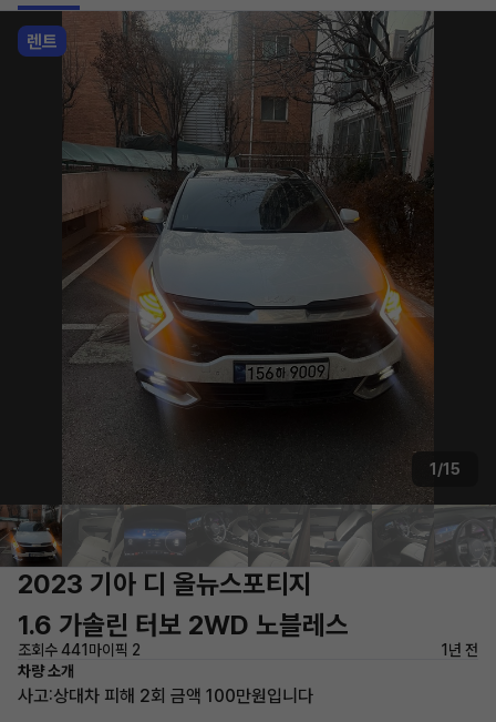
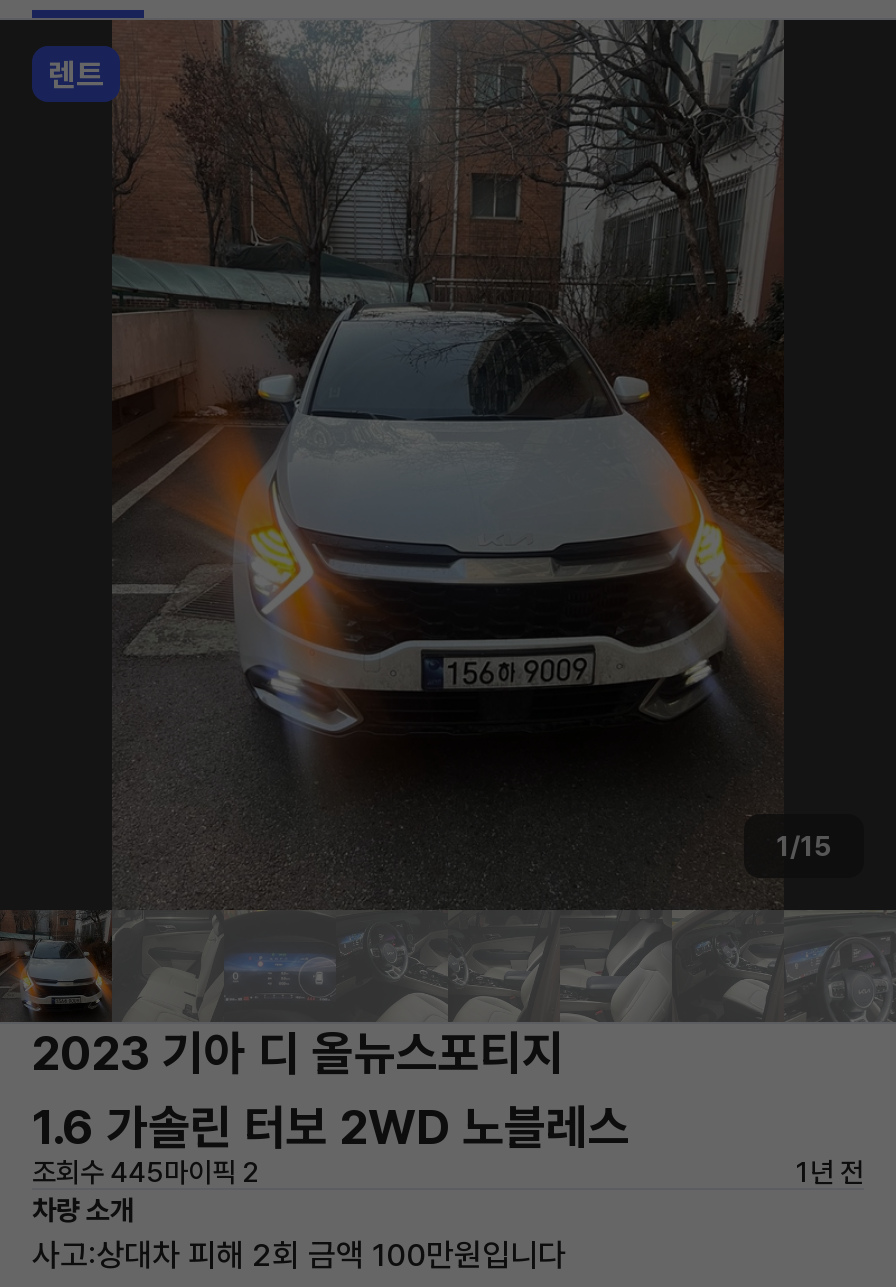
[18,641,141,659] 조회수 441마이픽 2 -> [32,1156,258,1188] 조회수 445마이픽 2

